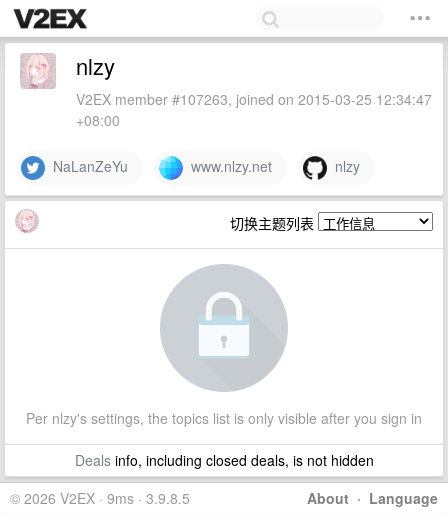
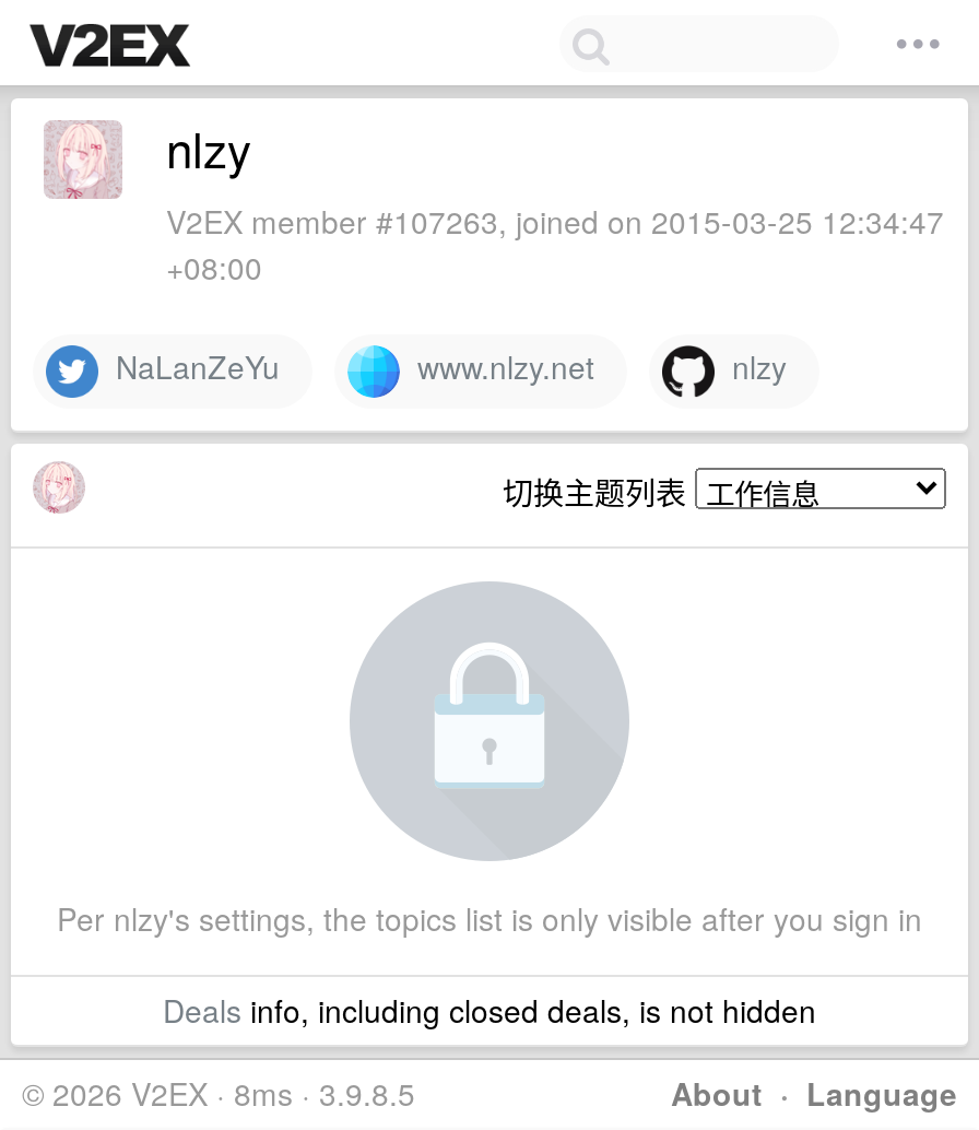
[10,488,190,508] © 2026 V2EX · 9ms · 3.9.8.5 -> [22,1071,415,1115] © 2026 V2EX · 8ms · 3.9.8.5

